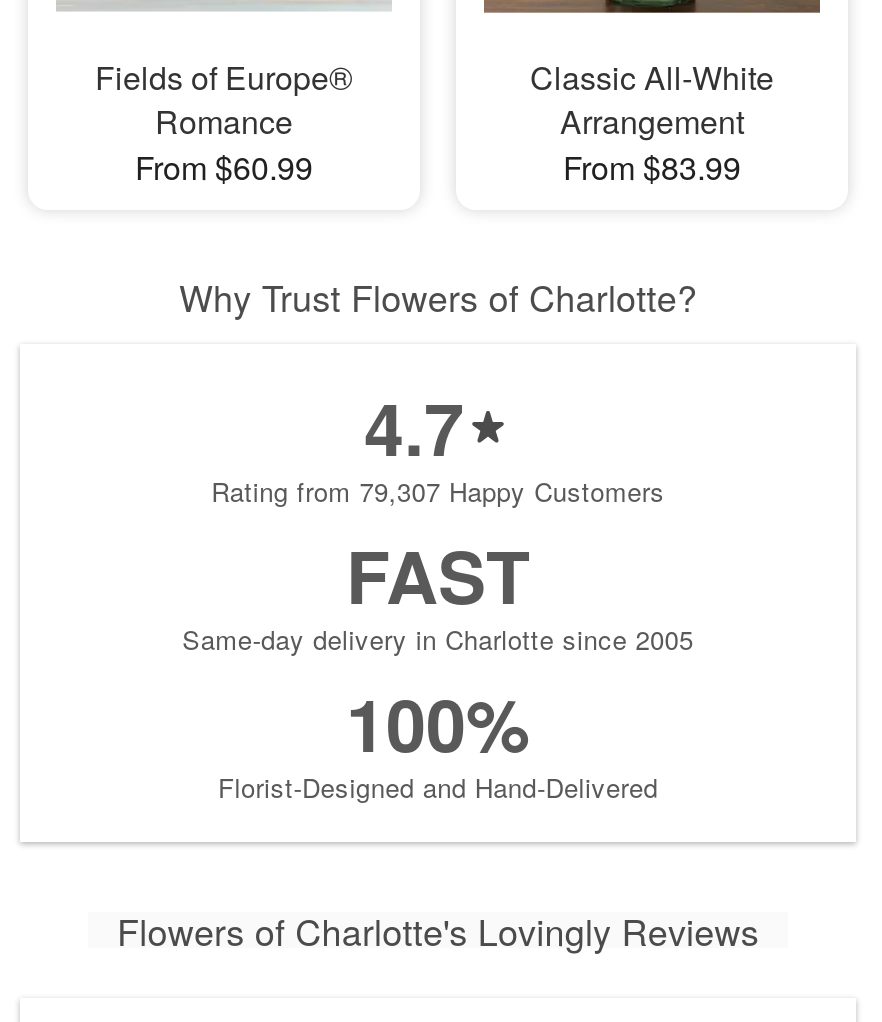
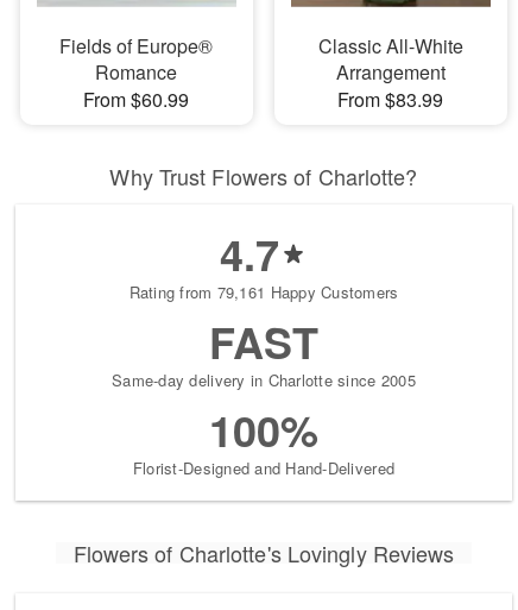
[211,472,665,510] Rating from 79,307 Happy Customers -> [129,281,398,303] Rating from 79,161 Happy Customers

